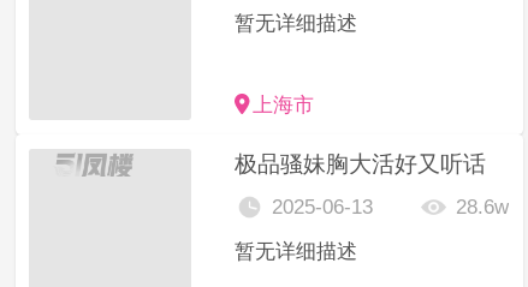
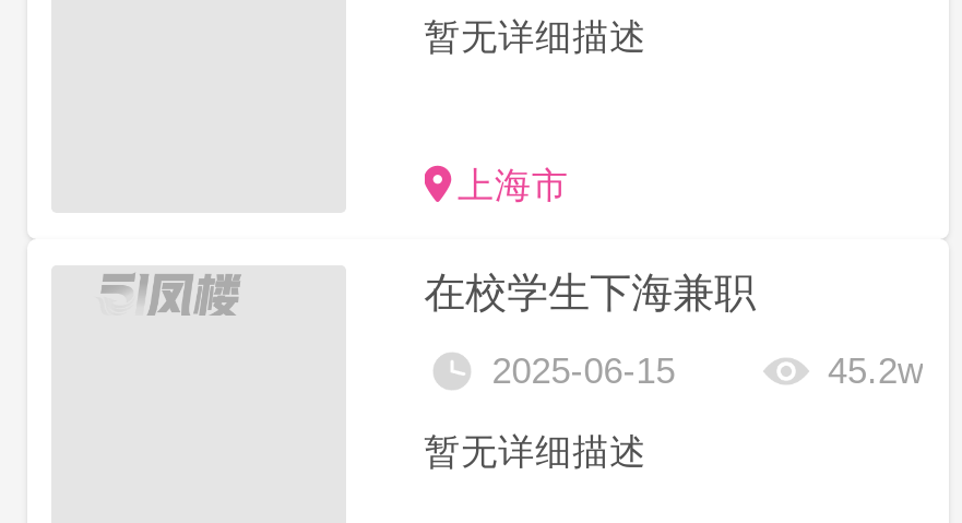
[234,151,486,176] 极品骚妹胸大活好又听话 -> [424,269,756,315] 在校学生下海兼职
[271,196,509,219] 2025-06-13 | 28.6w -> [492,351,924,392] 2025-06-15 | 45.2w

